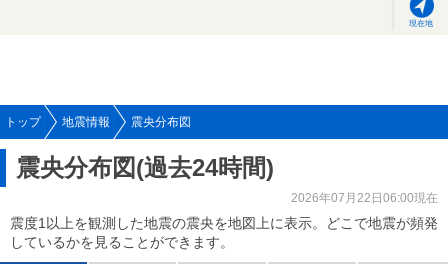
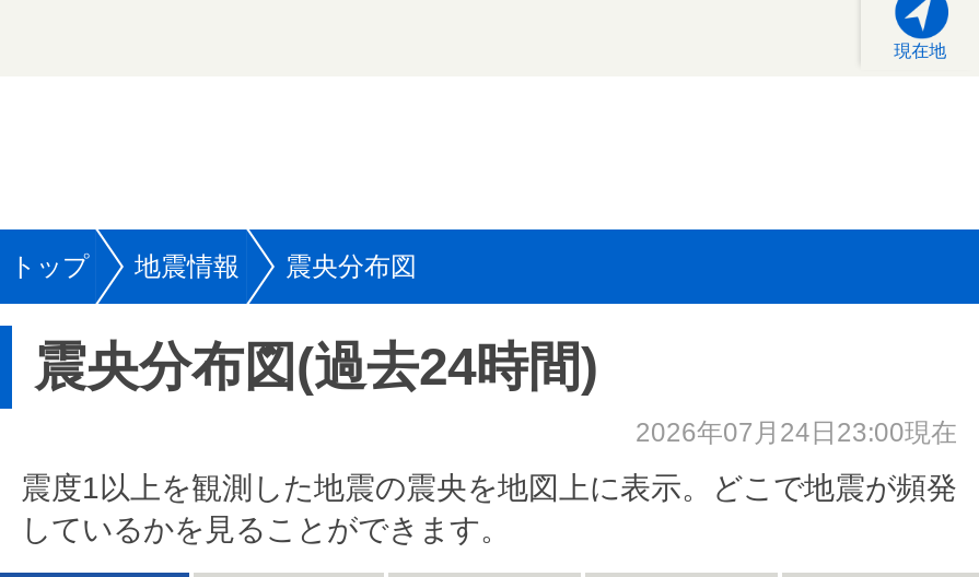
[291,191,438,205] 2026年07月22日06:00現在 -> [636,417,957,448] 2026年07月24日23:00現在

